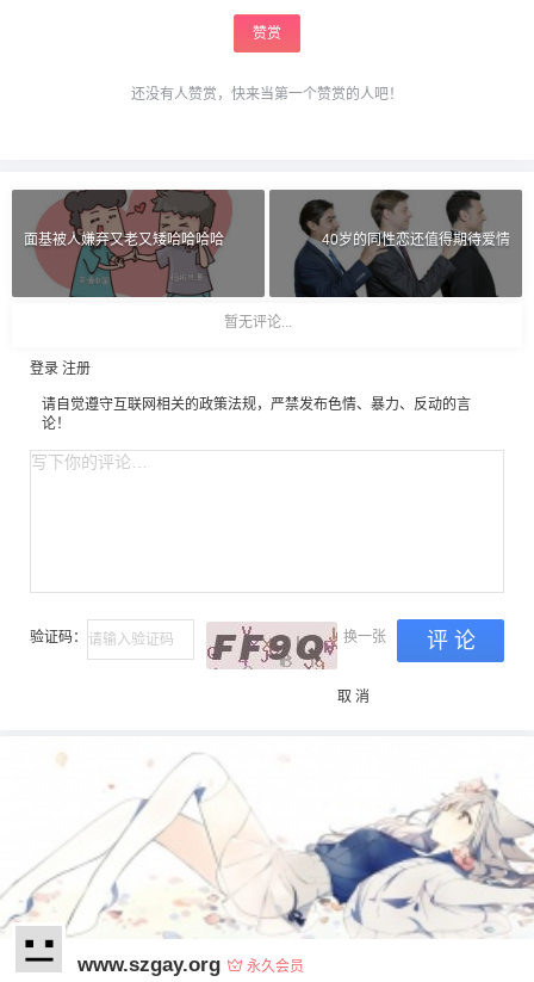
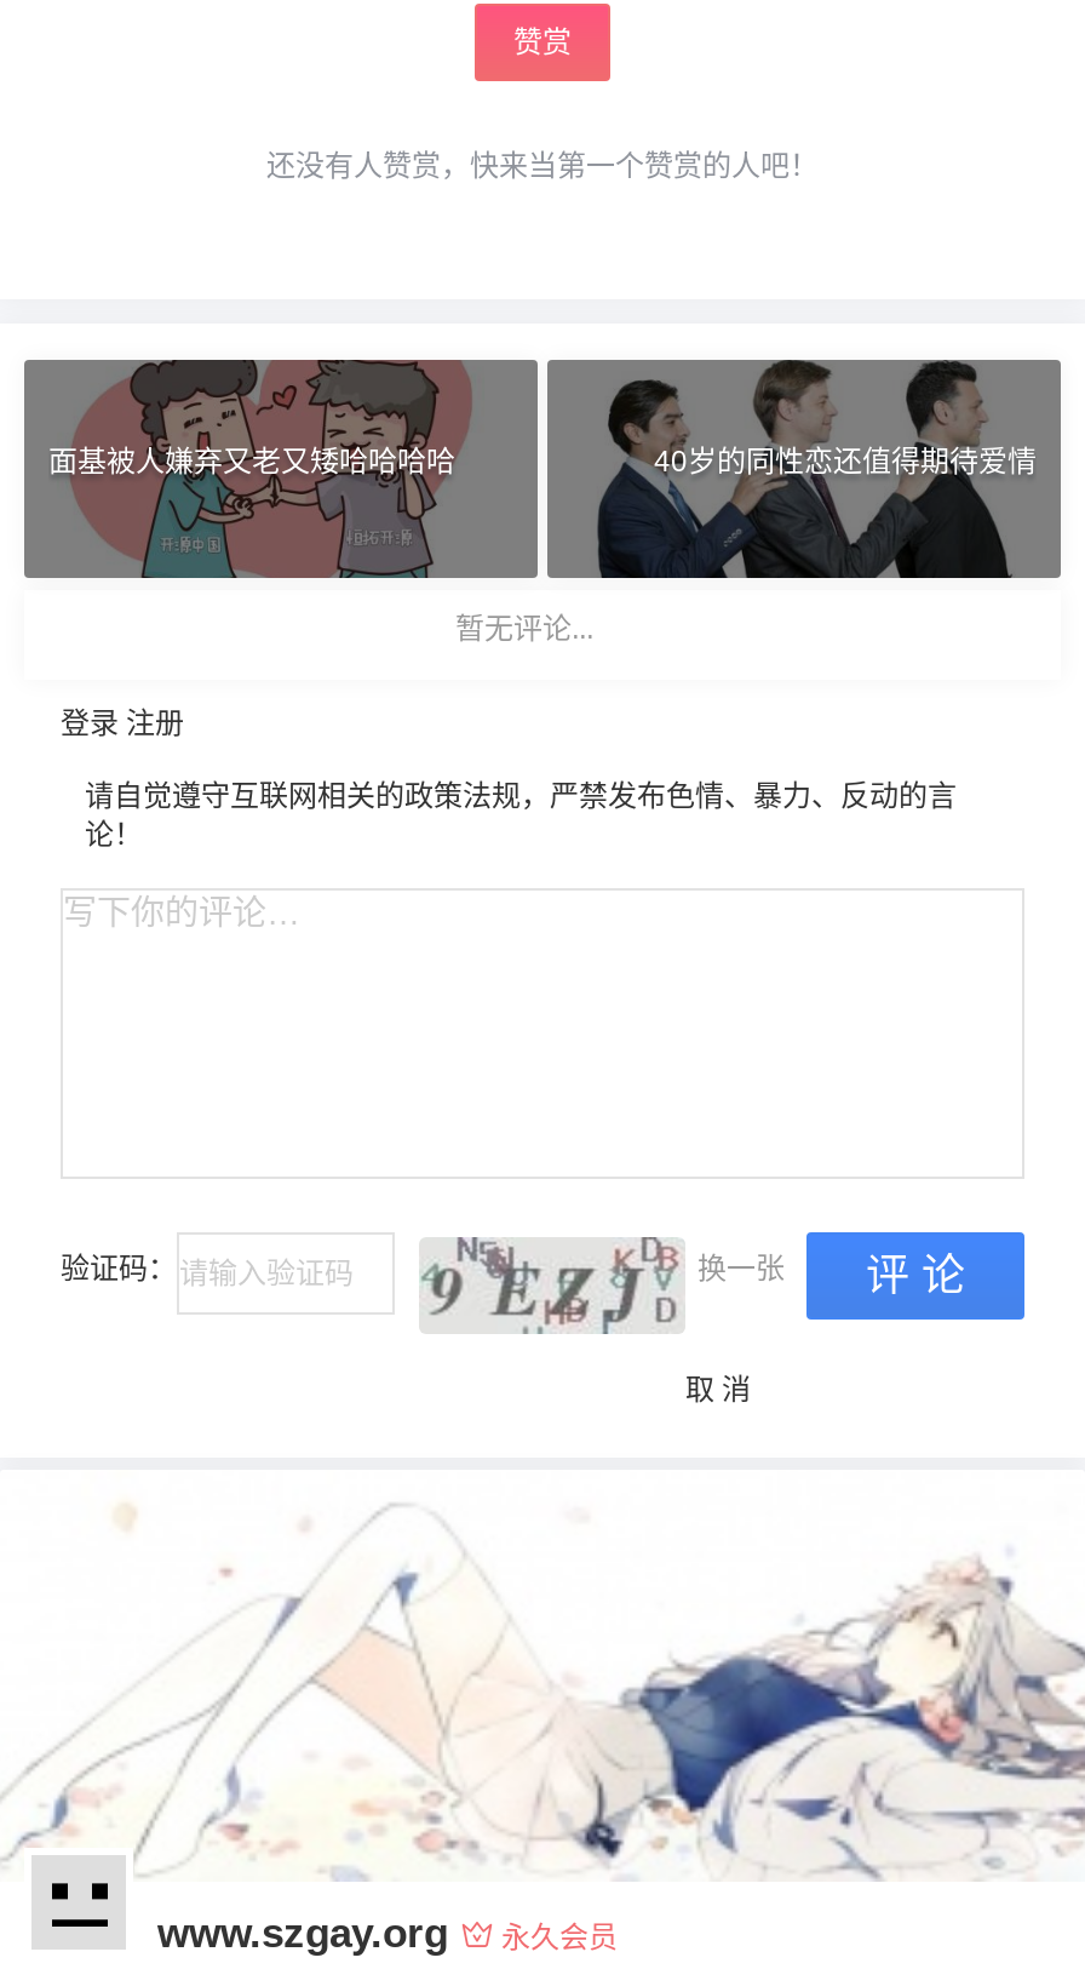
[206,623,337,669] [image] -> [421,1237,683,1334] [image]

